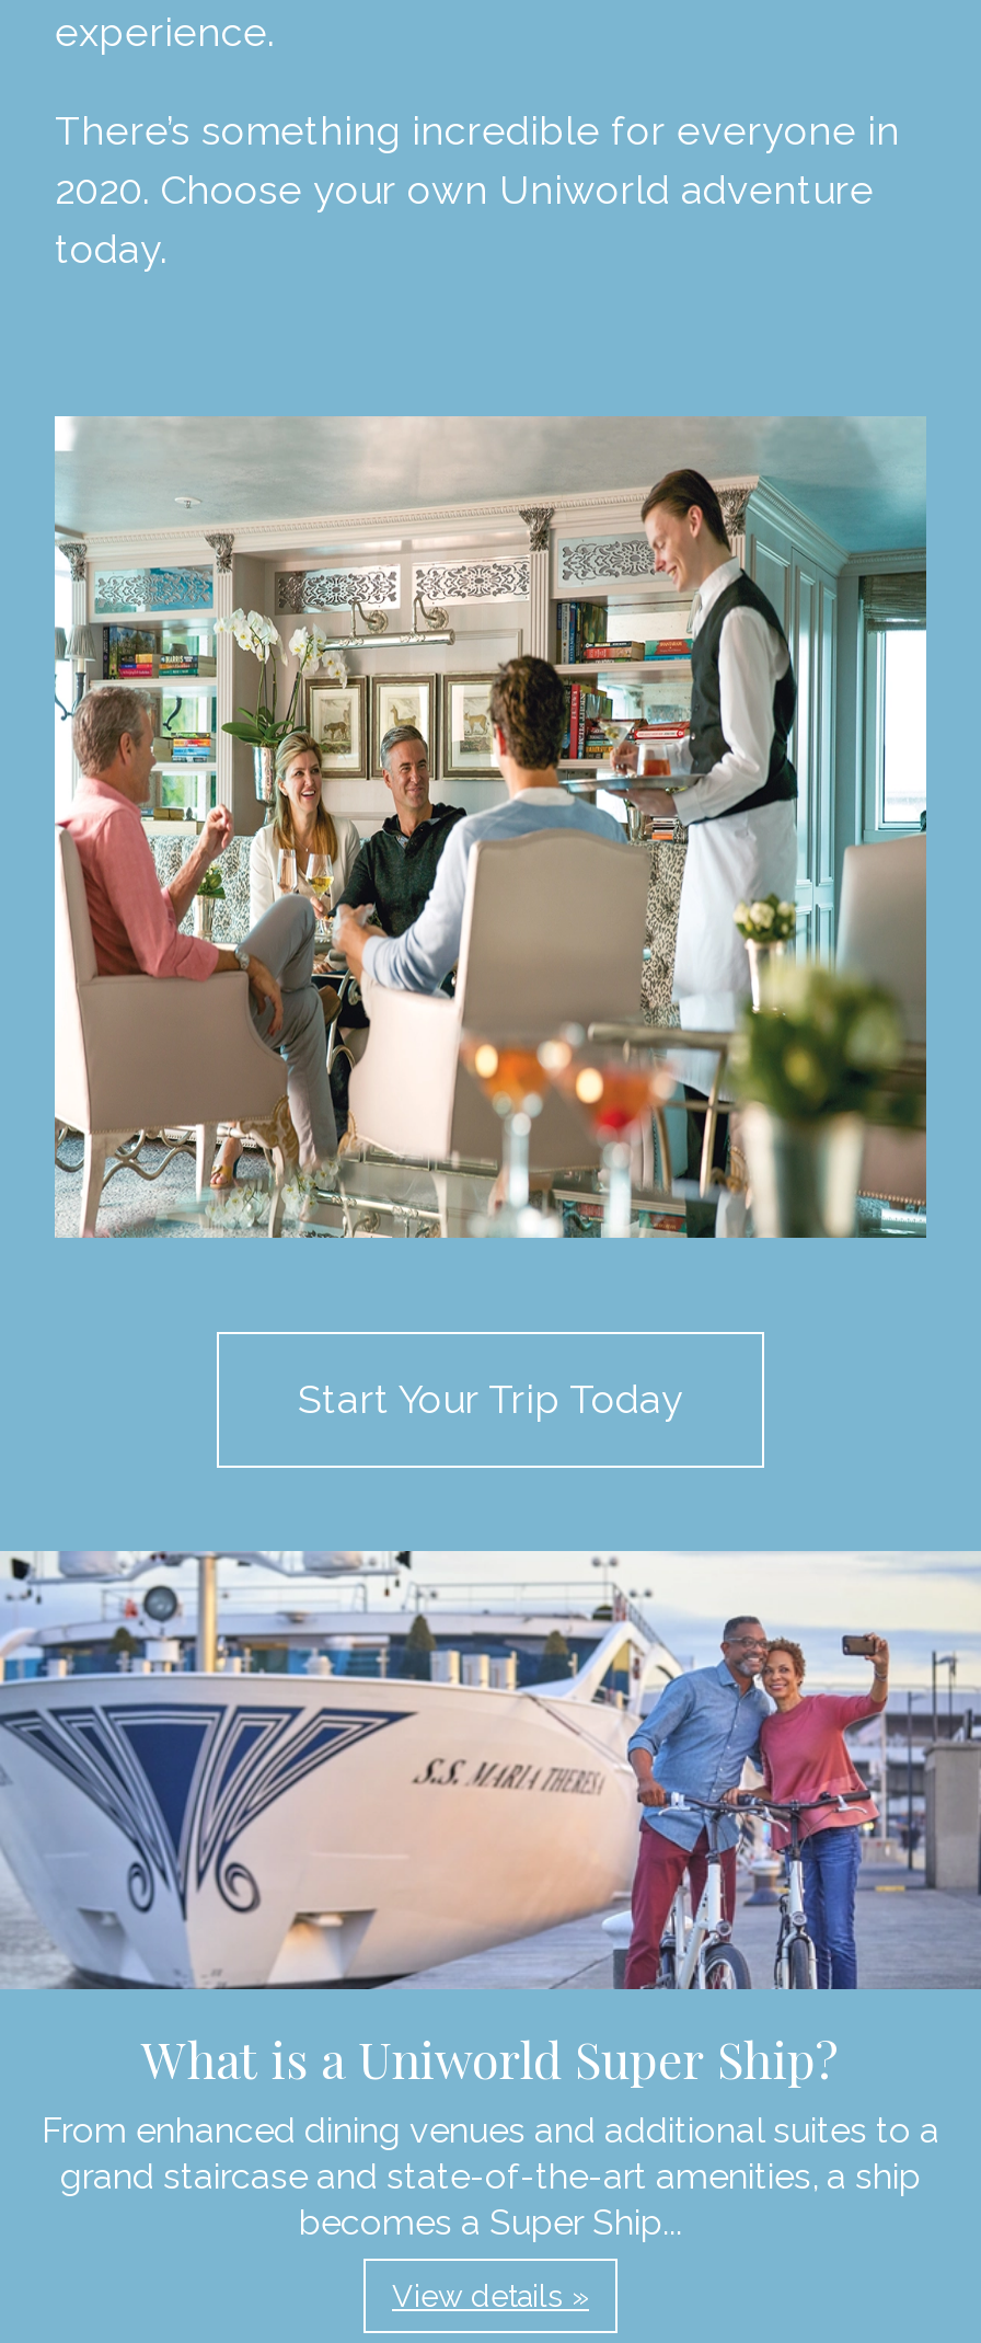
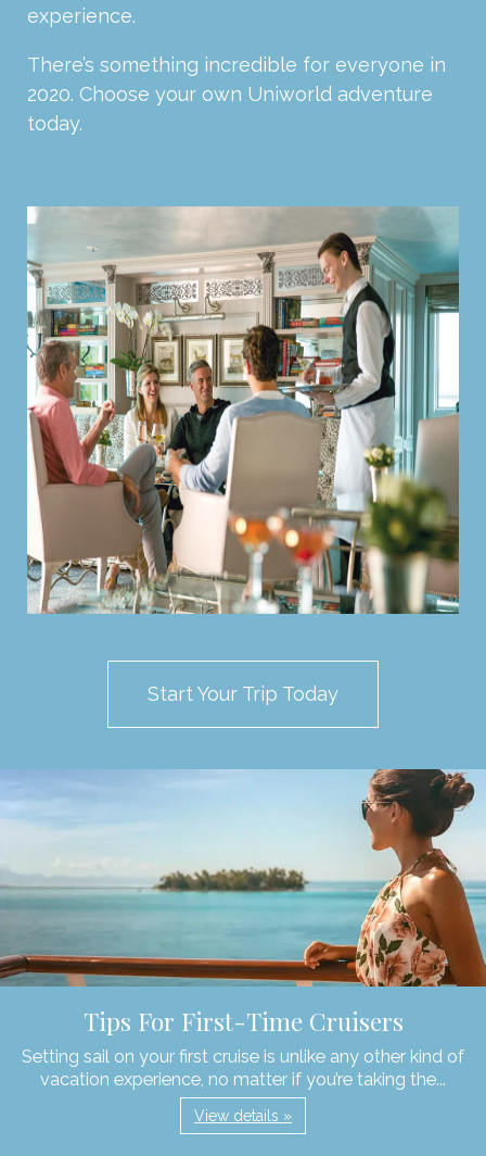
[7,1549,974,2242] [image] | What is a Uniworld Super Ship? | From enhanced dining venues and additional suites to a | grand staircase and state-of-the-art amenities, a ship | becomes a Super Ship... -> [3,768,483,1089] [image] | Tips For First-Time Cruisers | Setting sail on your first cruise is unlike any other kind of | vacation experience, no matter if you’re taking the...

